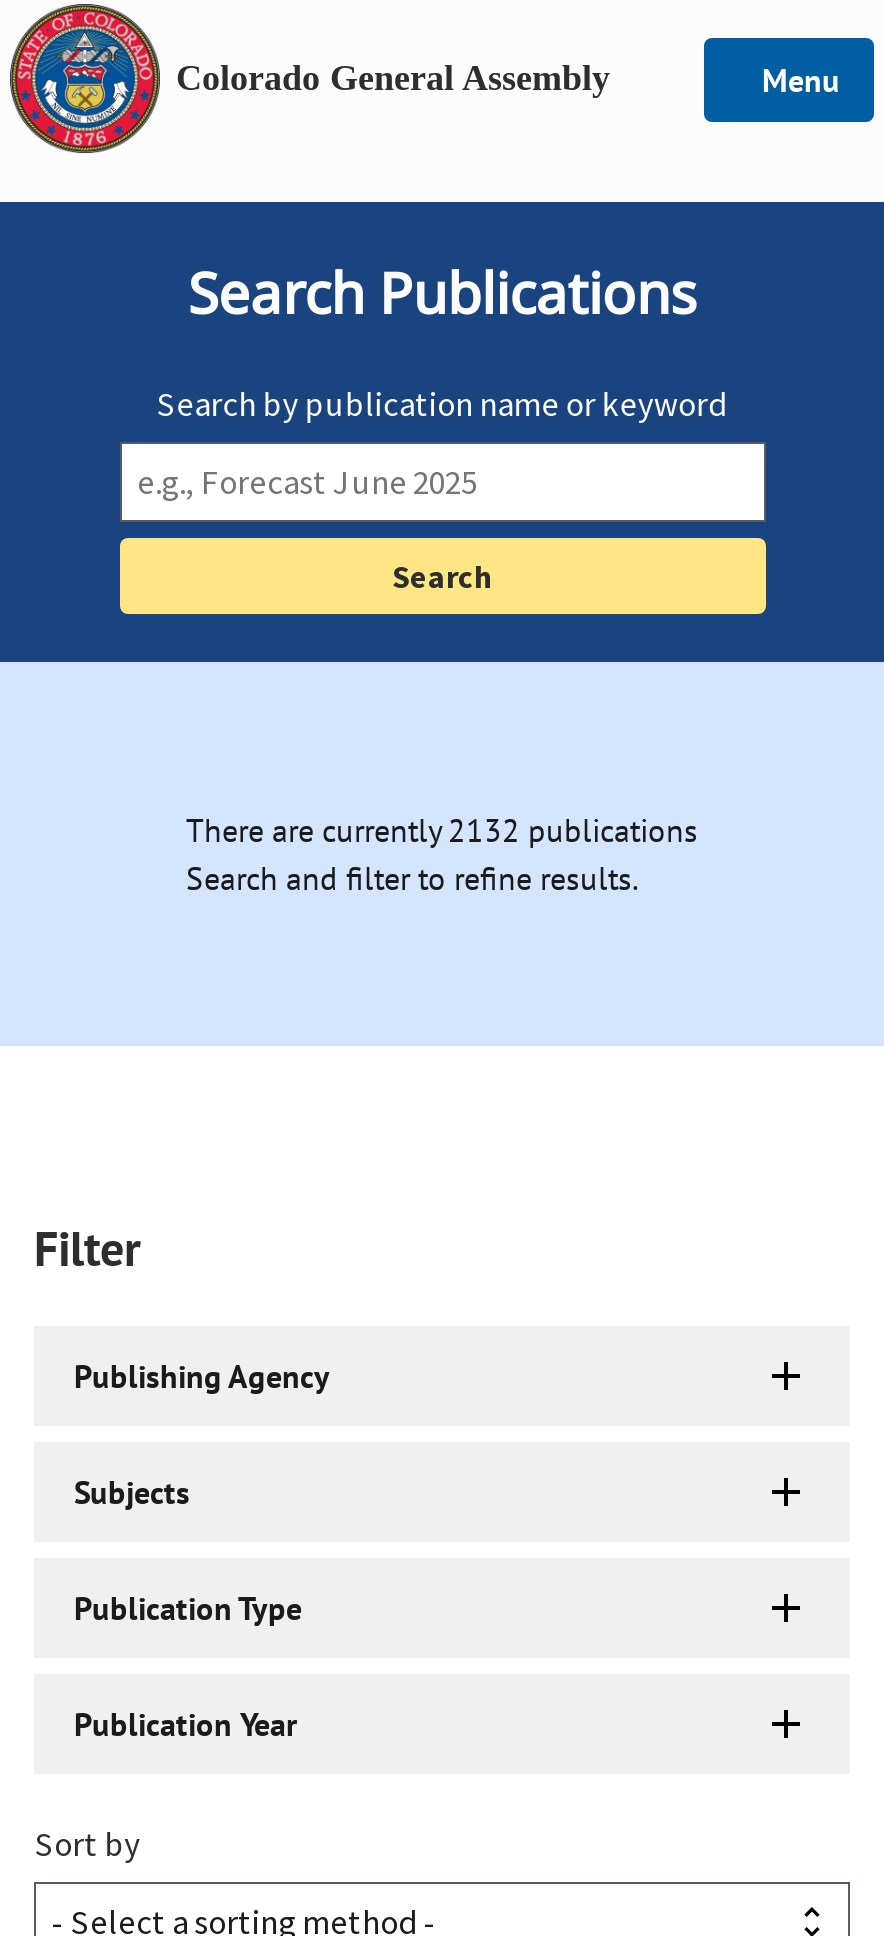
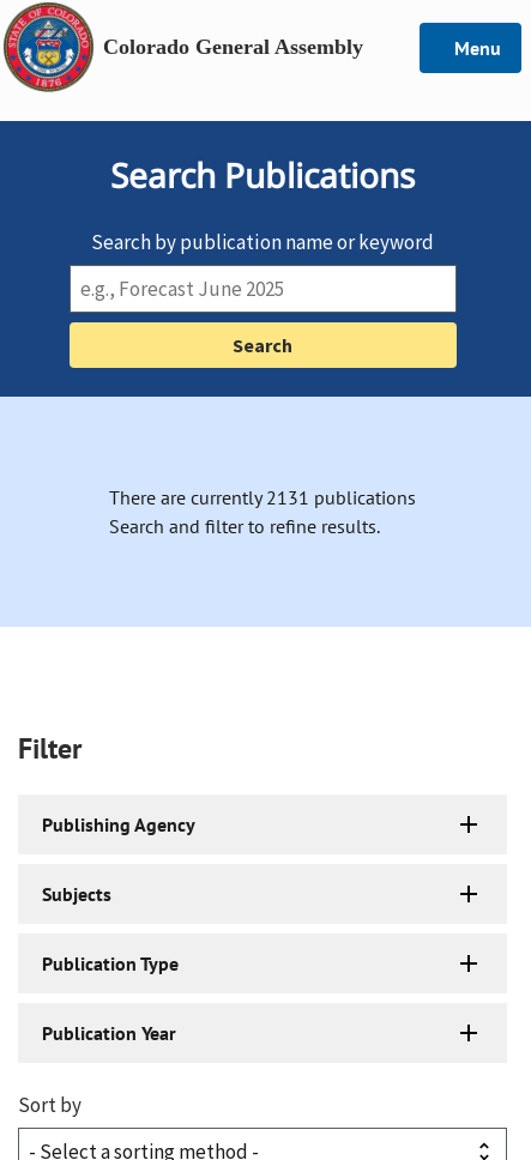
[186,810,698,850] There are currently 2132 publications -> [109,485,416,509] There are currently 2131 publications

